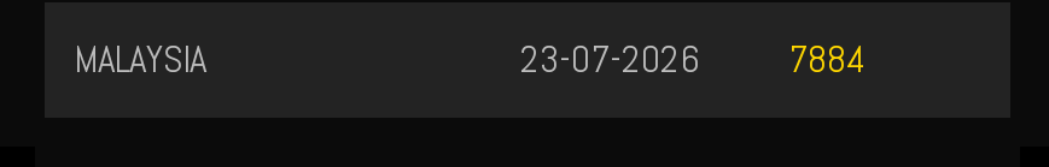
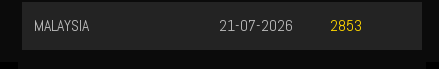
[520,35,699,83] 23-07-2026 -> [219,16,293,36] 21-07-2026
[788,37,866,85] 7884 -> [330,16,362,36] 2853

